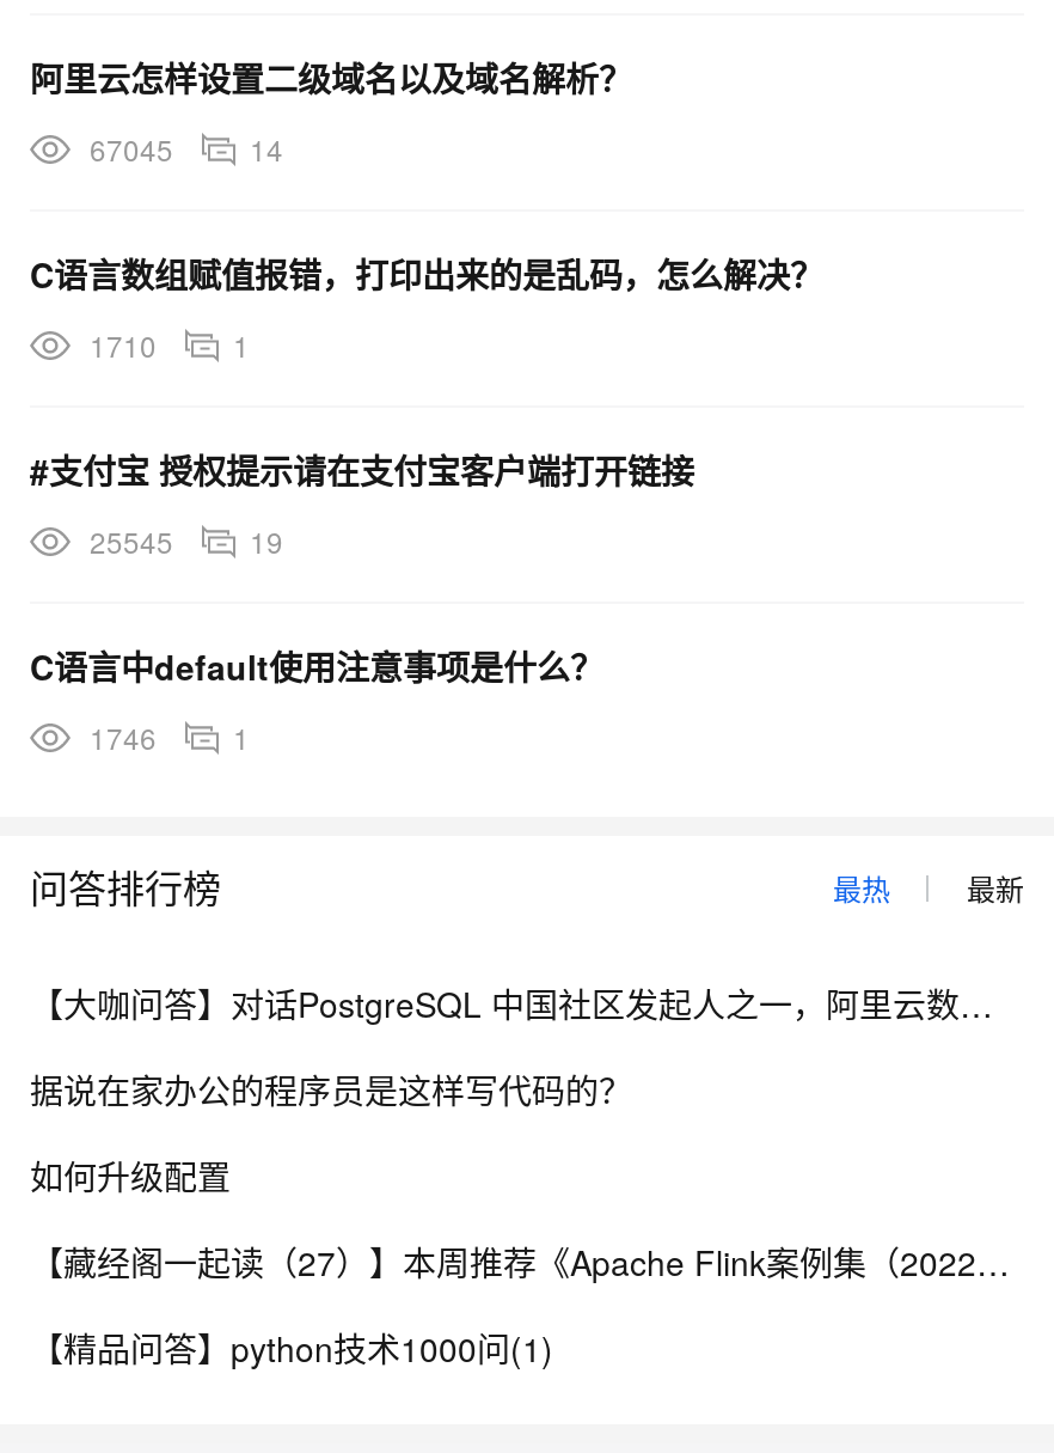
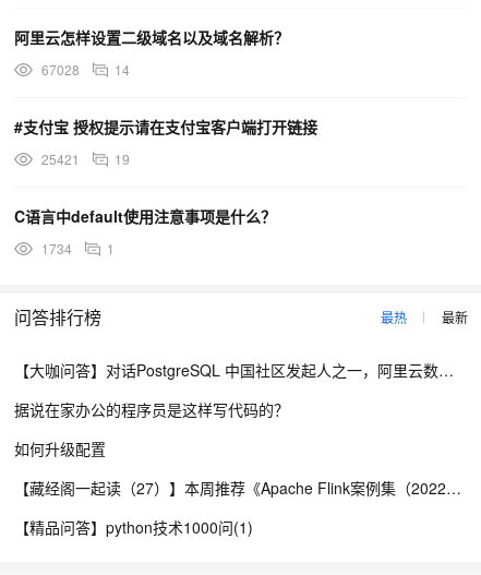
[90,128,283,169] 67045 14 -> [41,60,130,79] 67028 14
[30,250,823,365] C语言数组赋值报错，打印出来的是乱码，怎么解决？ | 1710 | 1 -> none
[90,520,283,561] 25545 19 -> [41,149,130,168] 25421 19
[90,716,250,757] 1746 1 -> [41,239,115,257] 1734 1

